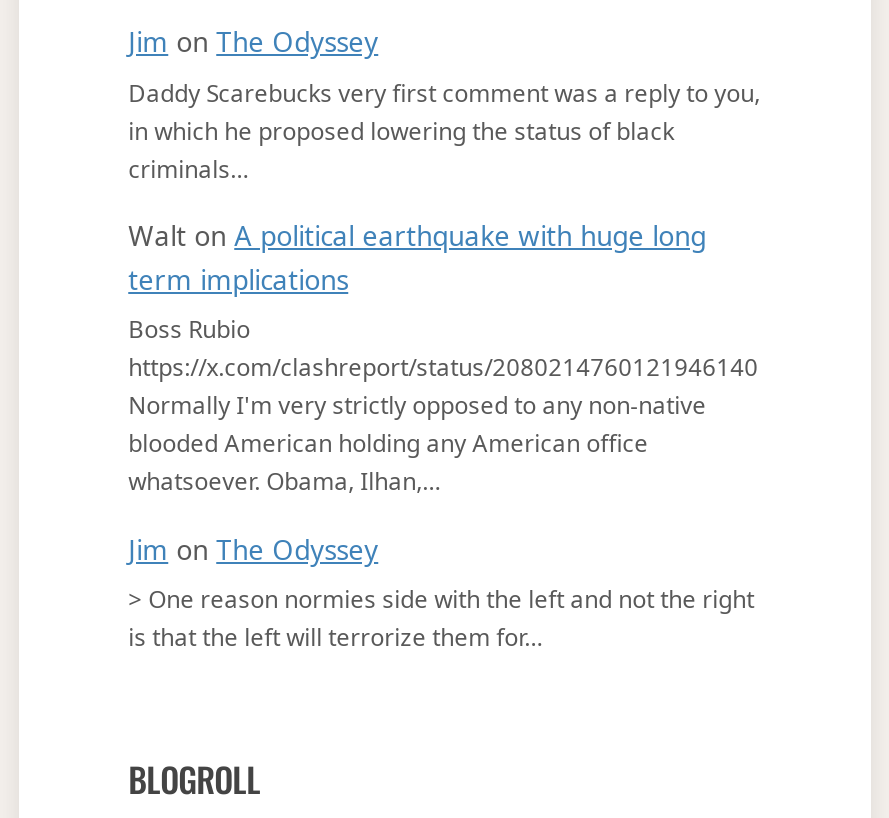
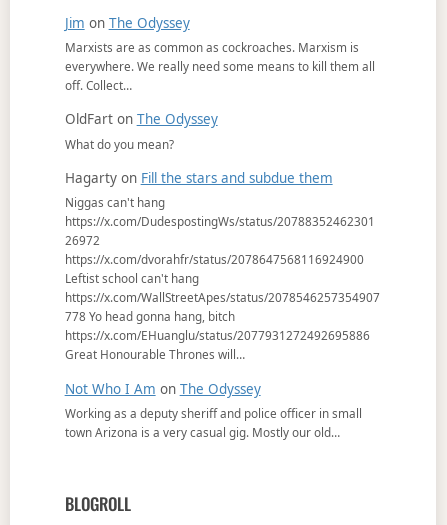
[128,76,760,653] Daddy Scarebucks very first comment was a reply to you, | in which he proposed lowering the status of black | criminals… | Walt on A political earthquake with huge long | term implications | Boss Rubio | https://x.com/clashreport/status/2080214760121946140 | Normally I'm very strictly opposed to any non-native | blooded American holding any American office | whatsoever. Obama, Ilhan,… | Jim on The Odyssey | > One reason normies side with the left and not the right | is that the left will terrorize them for… -> [65,39,380,440] Marxists are as common as cockroaches. Marxism is | everywhere. We really need some means to kill them all | off. Collect… | OldFart on The Odyssey | What do you mean? | Hagarty on Fill the stars and subdue them | Niggas can't hang | https://x.com/DudespostingWs/status/20788352462301 | 26972 | https://x.com/dvorahfr/status/2078647568116924900 | Leftist school can't hang | https://x.com/WallStreetApes/status/2078546257354907 | 778 Yo head gonna hang, bitch | https://x.com/EHuanglu/status/2077931272492695886 | Great Honourable Thrones will… | Not Who I Am on The Odyssey | Working as a deputy sheriff and police officer in small | town Arizona is a very casual gig. Mostly our old…

